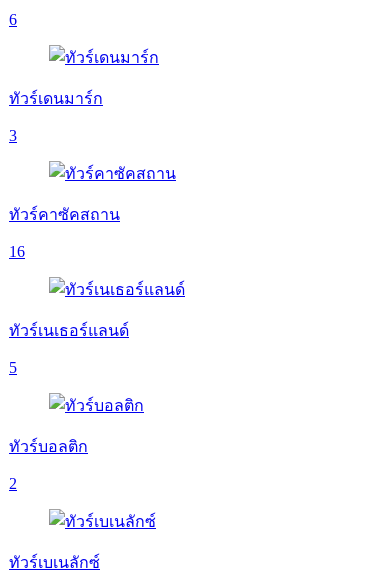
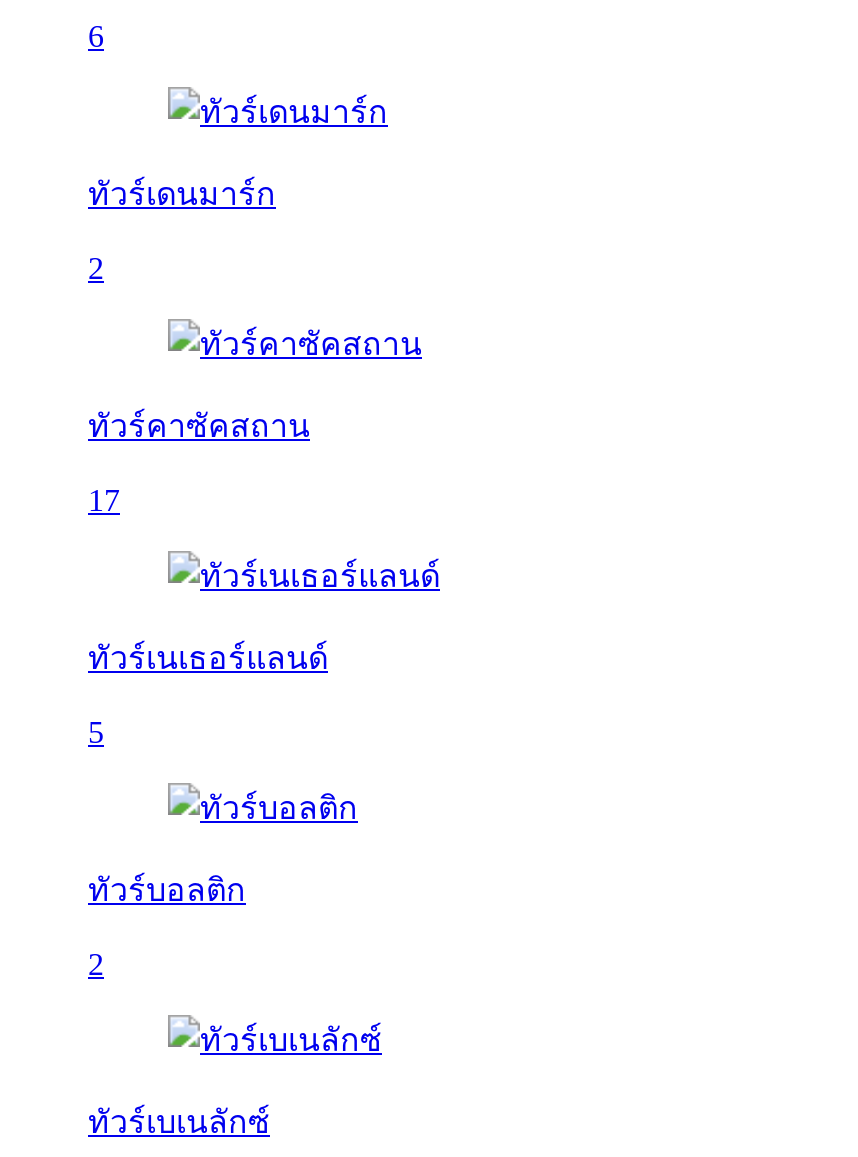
[9,127,17,144] 3 -> [88,251,104,285] 2
[9,243,25,260] 16 -> [88,483,120,517] 17

